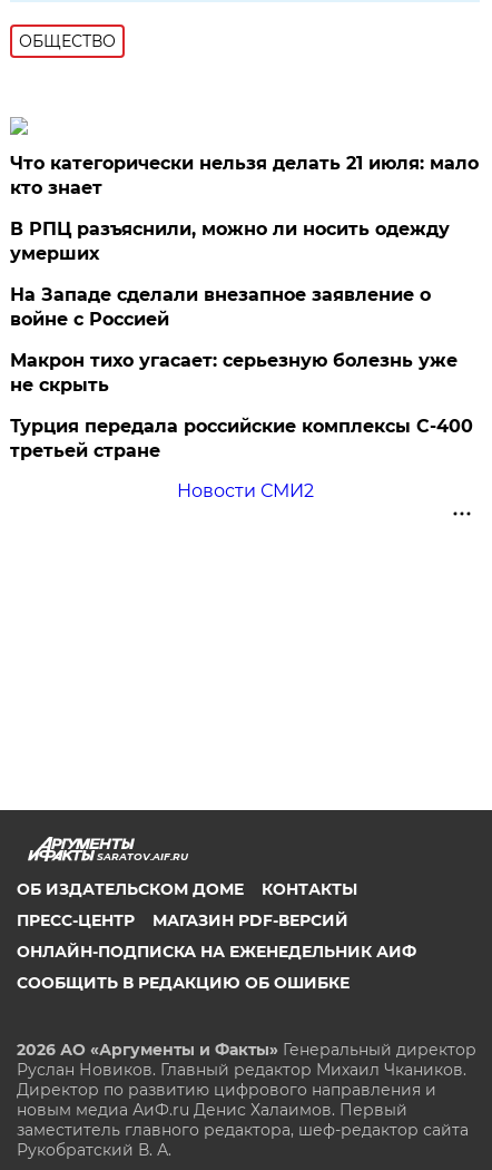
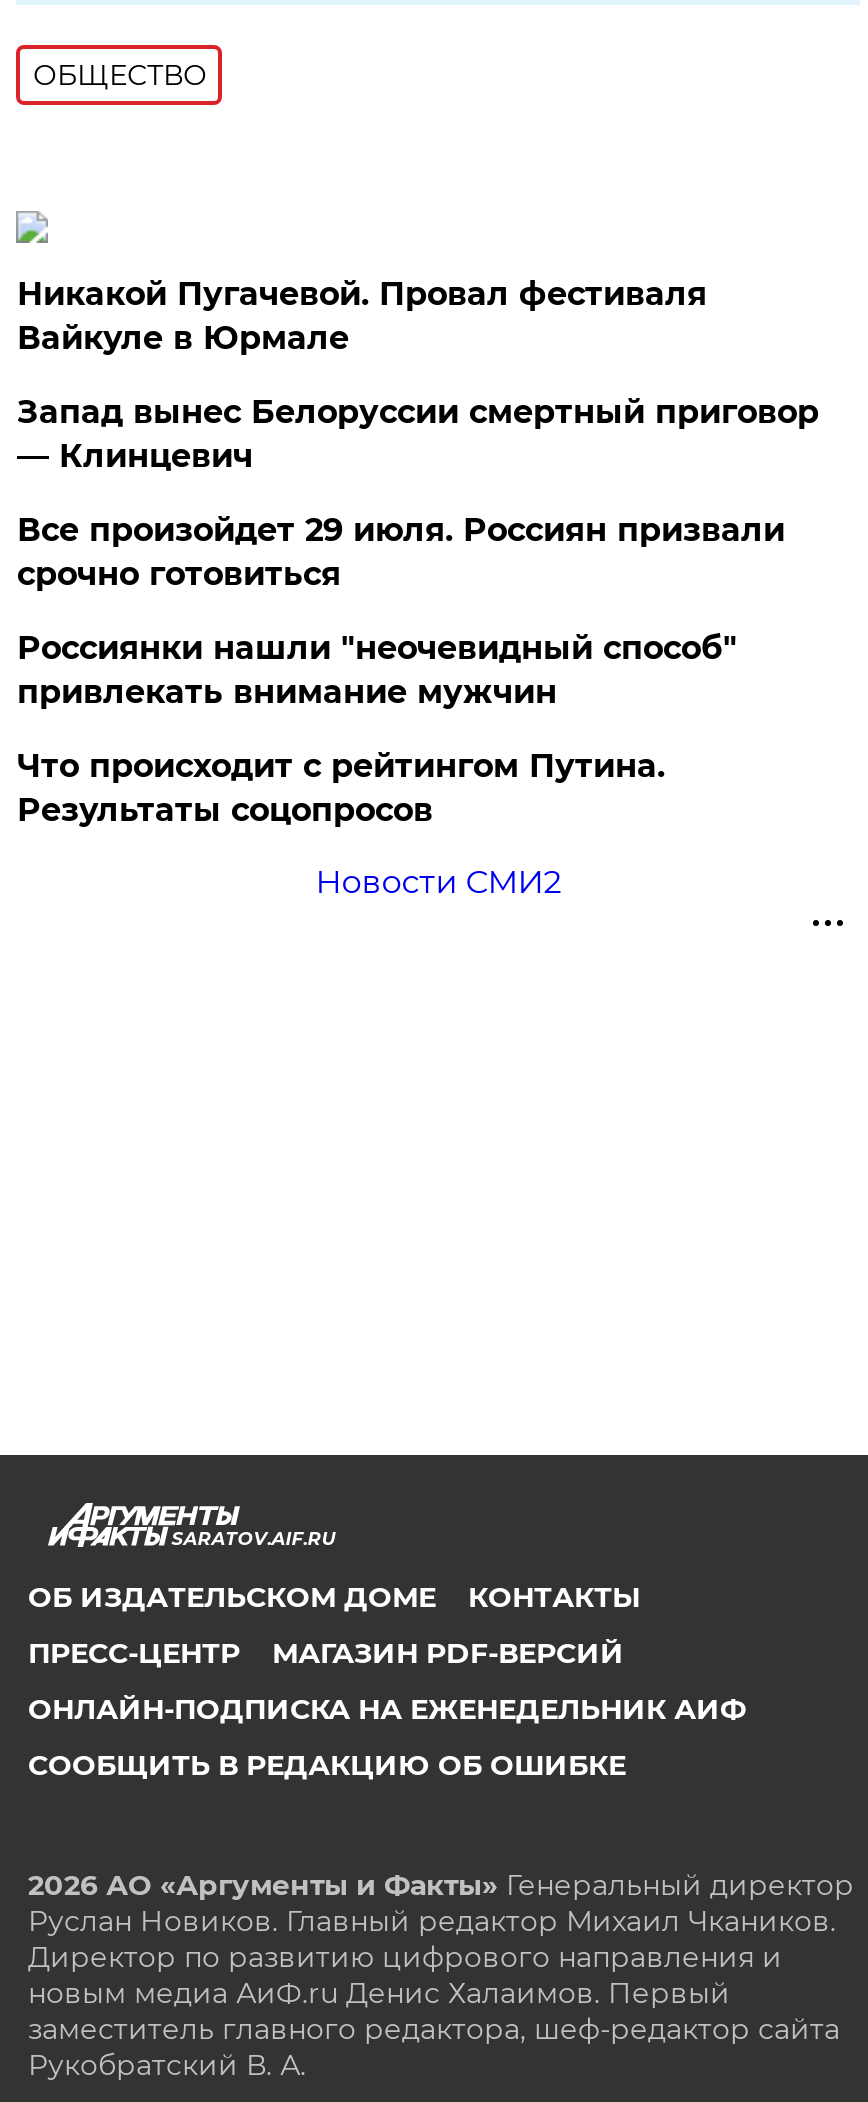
[10,153,479,198] Что категорически нельзя делать 21 июля: мало | кто знает -> [17,275,707,357] Никакой Пугачевой. Провал фестиваля | Вайкуле в Юрмале
[10,218,450,264] В РПЦ разъяснили, можно ли носить одежду | умерших -> [17,393,819,475] Запад вынес Белоруссии смертный приговор | — Клинцевич
[10,284,431,330] На Западе сделали внезапное заявление о | войне с Россией -> [17,511,785,593] Все произойдет 29 июля. Россиян призвали | срочно готовиться
[10,350,458,395] Макрон тихо угасает: серьезную болезнь уже | не скрыть -> [17,629,737,711] Россиянки нашли "неочевидный способ" | привлекать внимание мужчин
[10,416,474,461] Турция передала российские комплексы С-400 | третьей стране -> [17,747,665,829] Что происходит с рейтингом Путина. | Результаты соцопросов

